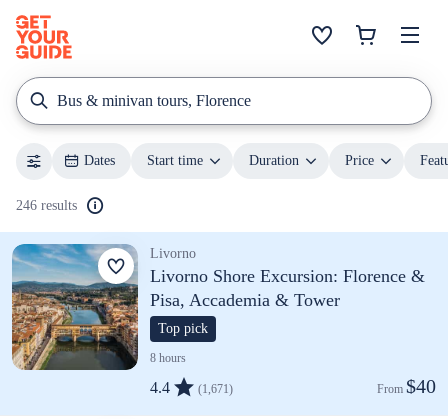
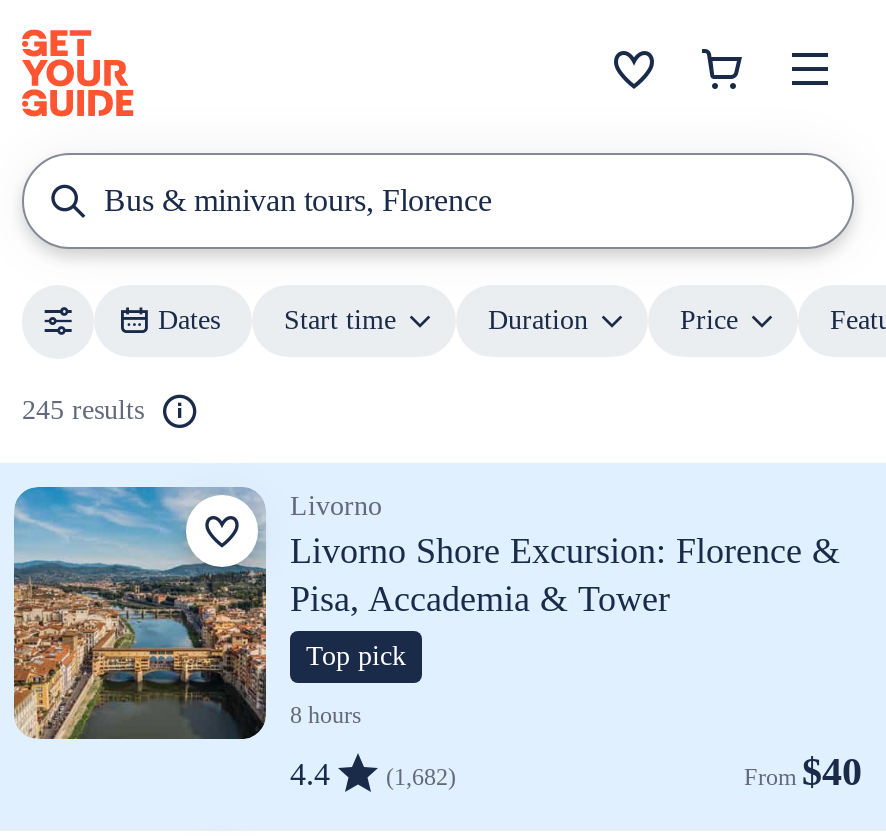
[16,198,77,213] 246 results -> [22,395,144,425] 245 results
[150,379,233,396] 4.4 (1,671) -> [290,757,456,791] 4.4 (1,682)

